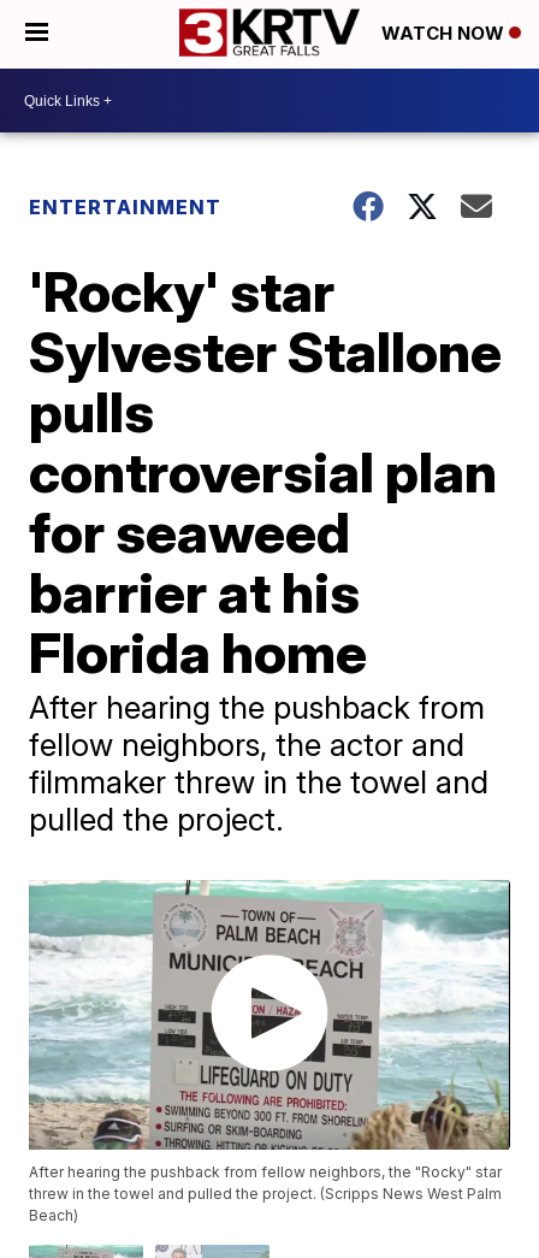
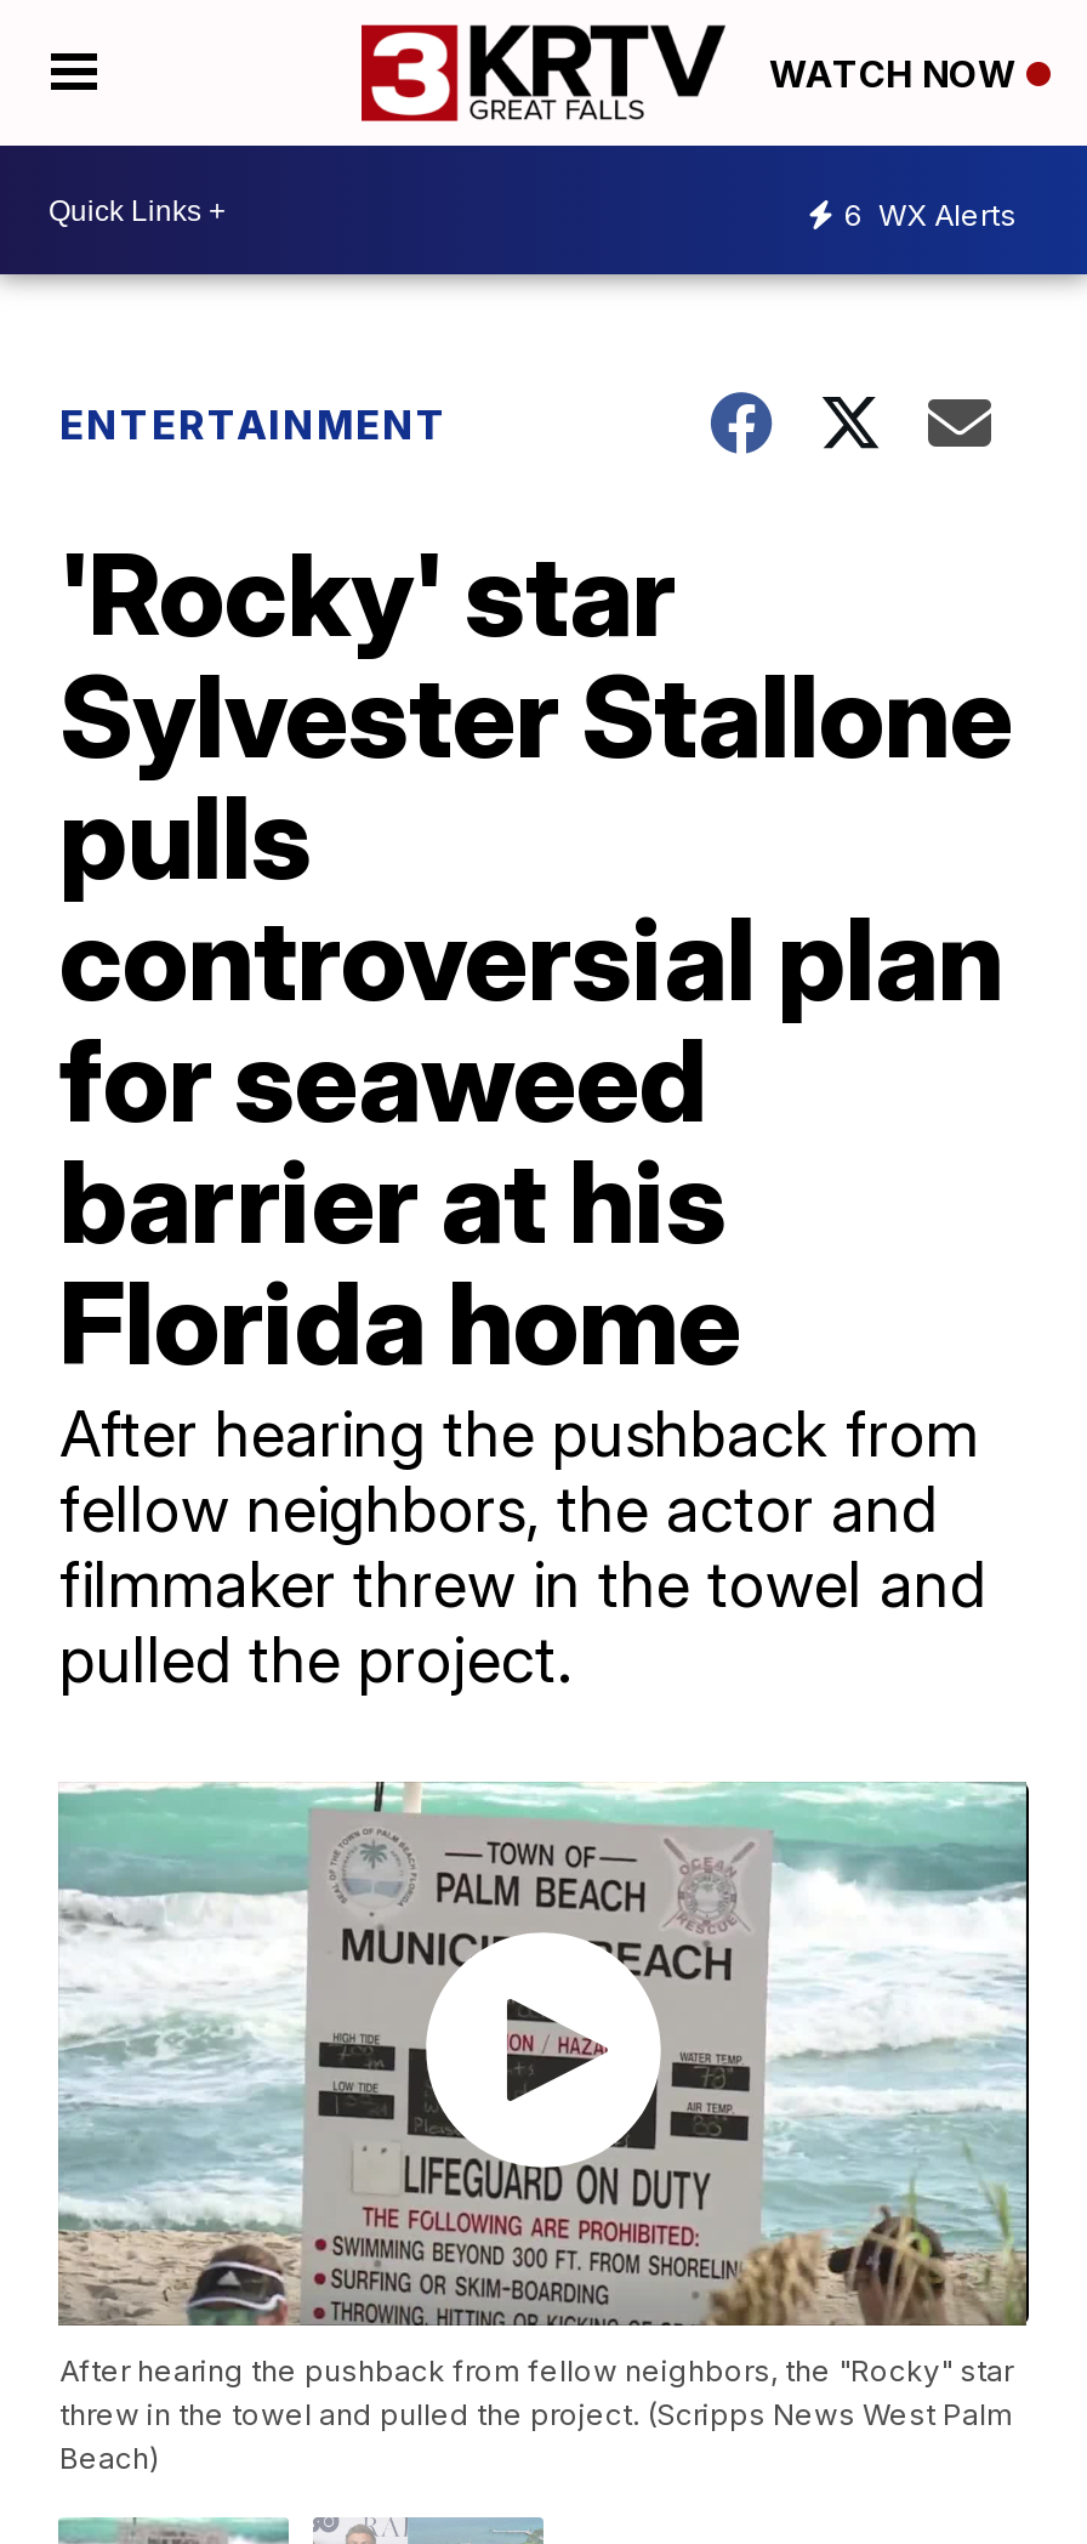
none -> [844,195,1017,232] 6 WX Alerts

